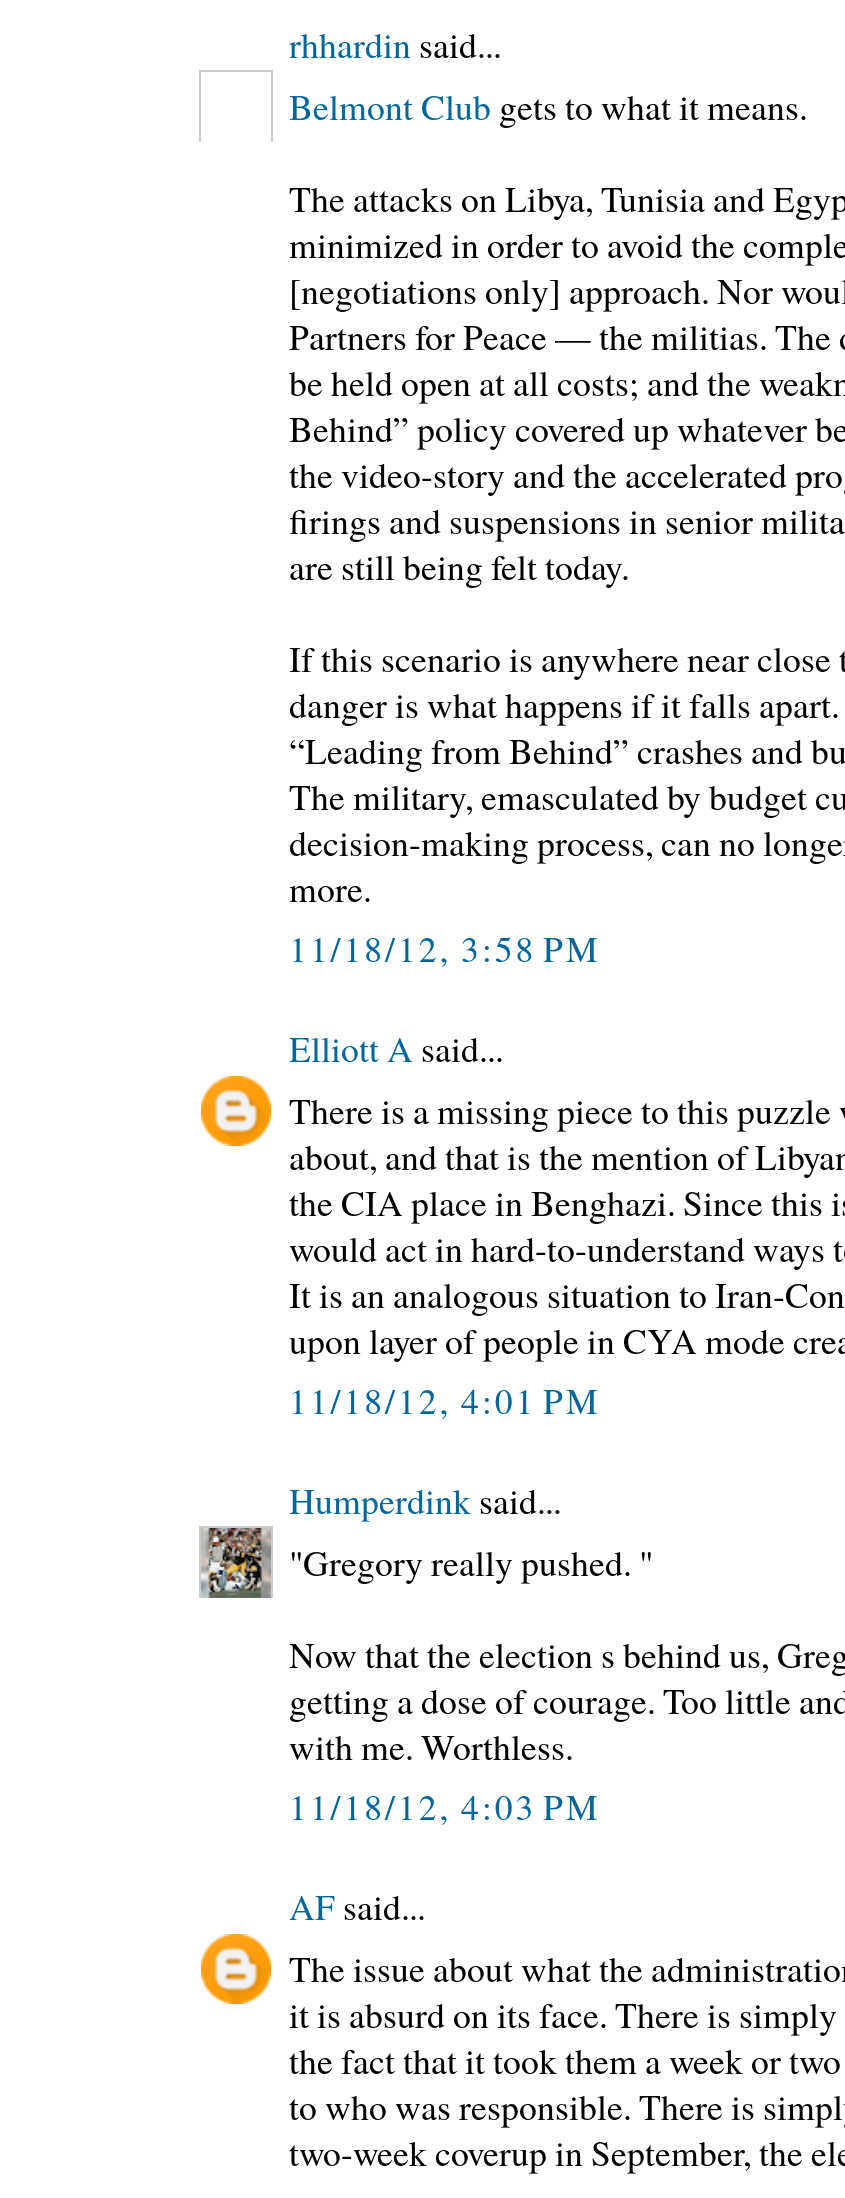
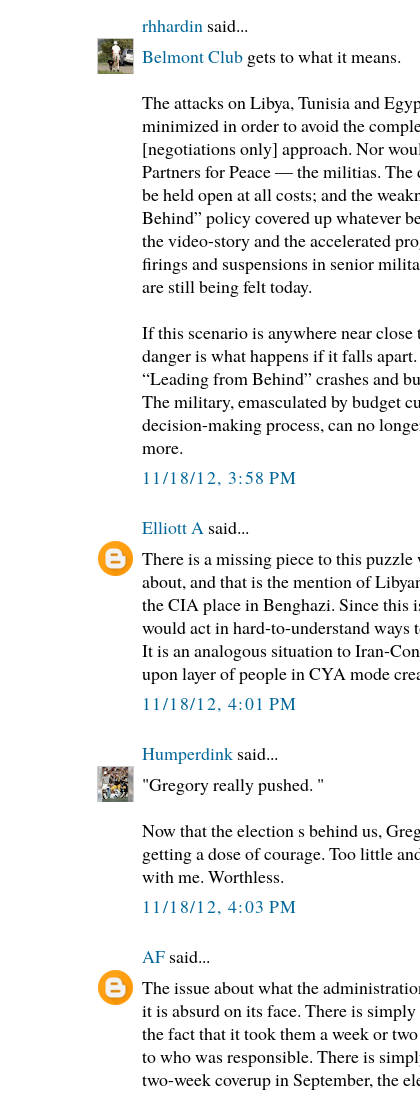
none -> [97,38,134,75] [image]

